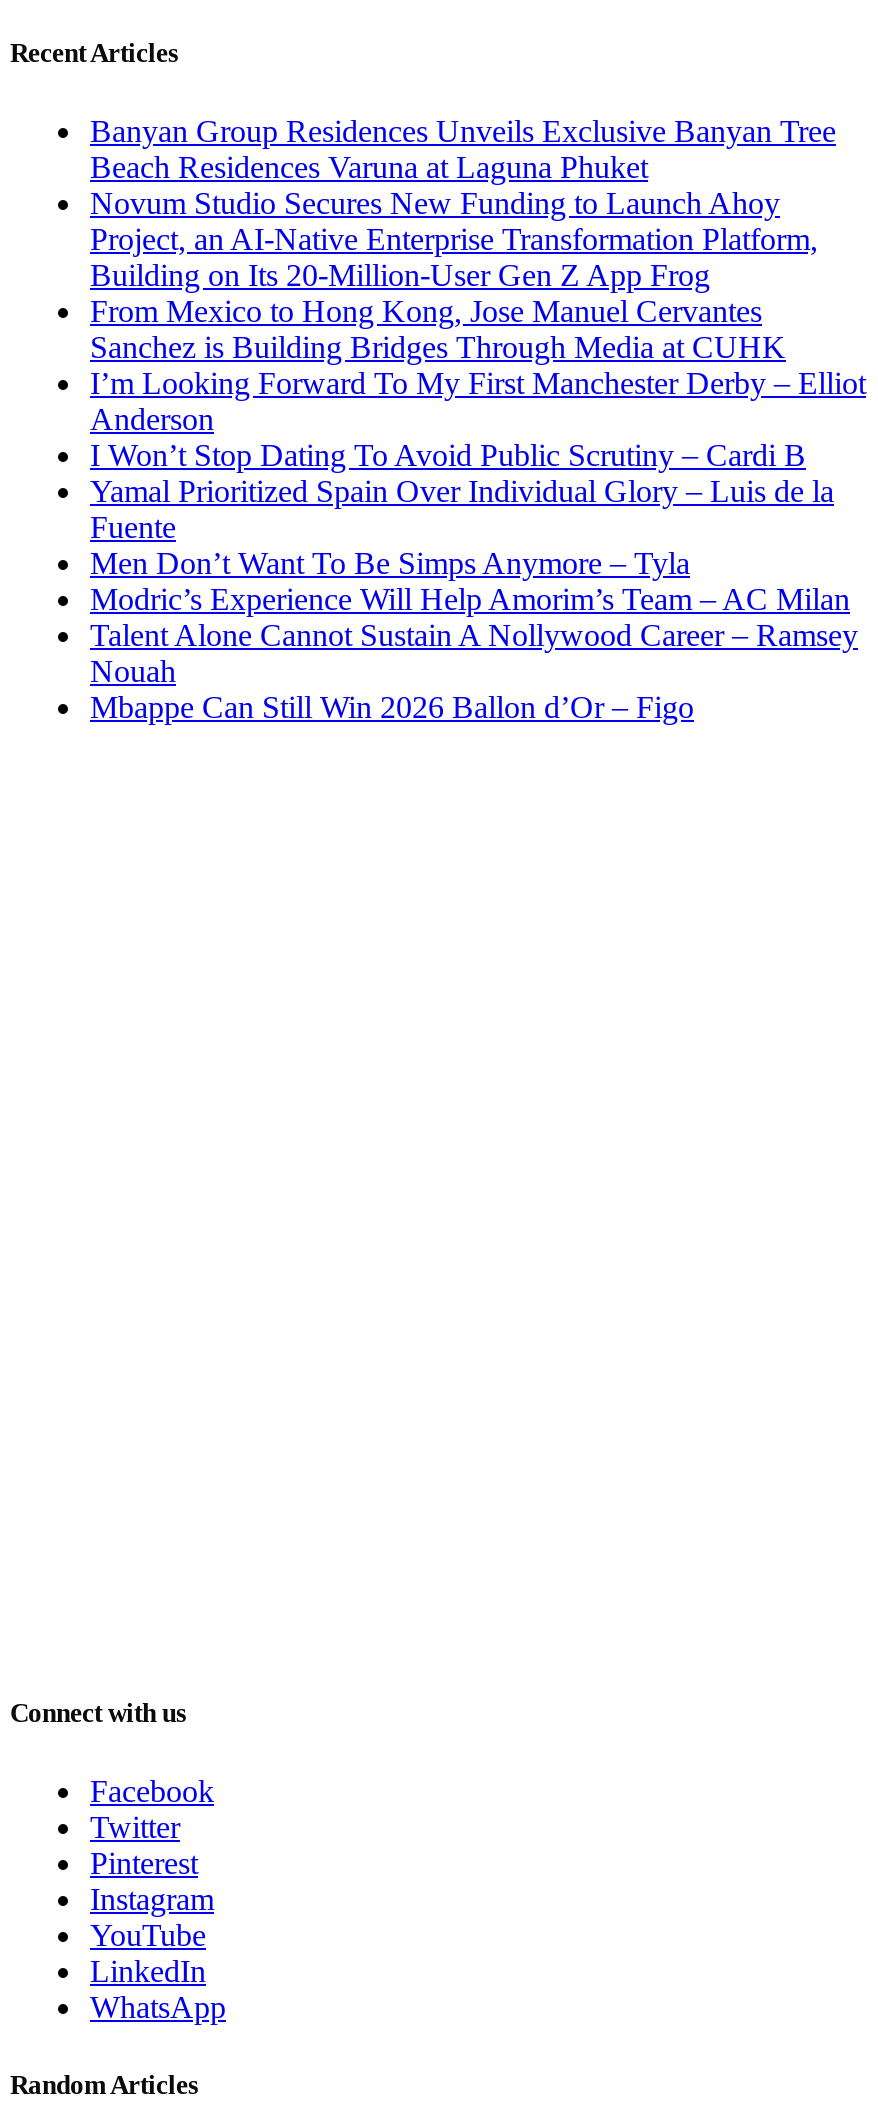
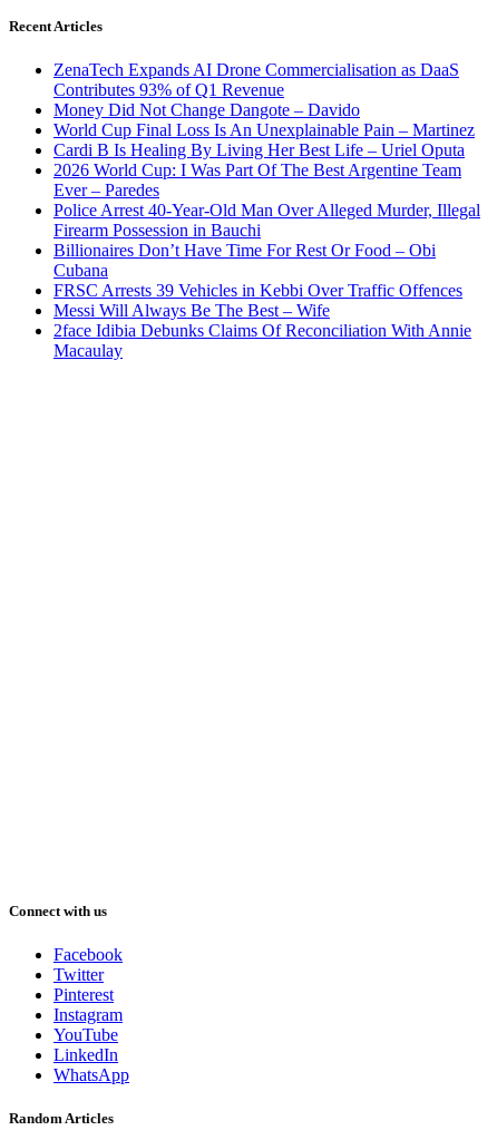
[90,114,866,724] Banyan Group Residences Unveils Exclusive Banyan Tree | Beach Residences Varuna at Laguna Phuket | Novum Studio Secures New Funding to Launch Ahoy | Project, an AI-Native Enterprise Transformation Platform, | Building on Its 20-Million-User Gen Z App Frog | From Mexico to Hong Kong, Jose Manuel Cervantes | Sanchez is Building Bridges Through Media at CUHK | I’m Looking Forward To My First Manchester Derby – Elliot | Anderson | I Won’t Stop Dating To Avoid Public Scrutiny – Cardi B | Yamal Prioritized Spain Over Individual Glory – Luis de la | Fuente | Men Don’t Want To Be Simps Anymore – Tyla | Modric’s Experience Will Help Amorim’s Team – AC Milan | Talent Alone Cannot Sustain A Nollywood Career – Ramsey | Nouah | Mbappe Can Still Win 2026 Ballon d’Or – Figo -> [53,60,480,360] ZenaTech Expands AI Drone Commercialisation as DaaS | Contributes 93% of Q1 Revenue | Money Did Not Change Dangote – Davido | World Cup Final Loss Is An Unexplainable Pain – Martinez | Cardi B Is Healing By Living Her Best Life – Uriel Oputa | 2026 World Cup: I Was Part Of The Best Argentine Team | Ever – Paredes | Police Arrest 40-Year-Old Man Over Alleged Murder, Illegal | Firearm Possession in Bauchi | Billionaires Don’t Have Time For Rest Or Food – Obi | Cubana | FRSC Arrests 39 Vehicles in Kebbi Over Traffic Offences | Messi Will Always Be The Best – Wife | 2face Idibia Debunks Claims Of Reconciliation With Annie | Macaulay

